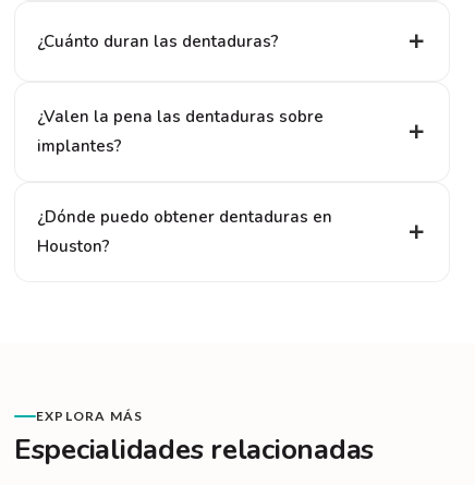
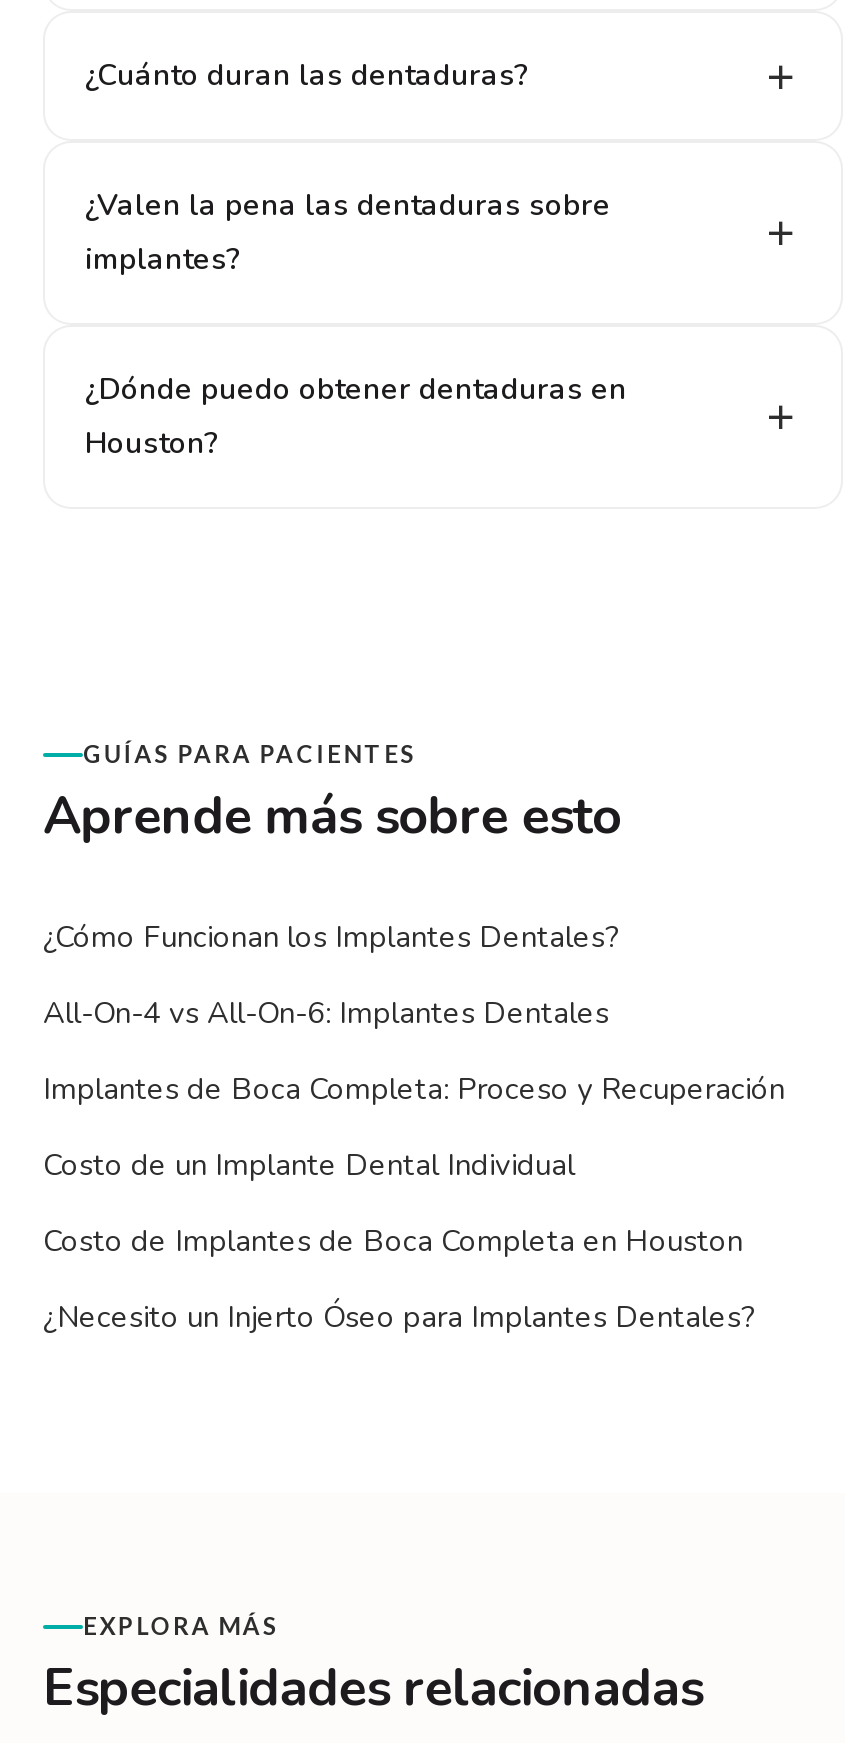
none -> [43,739,785,1337] GUÍAS PARA PACIENTES | Aprende más sobre esto | ¿Cómo Funcionan los Implantes Dentales? | All-On-4 vs All-On-6: Implantes Dentales | Implantes de Boca Completa: Proceso y Recuperación | Costo de un Implante Dental Individual | Costo de Implantes de Boca Completa en Houston | ¿Necesito un Injerto Óseo para Implantes Dentales?

